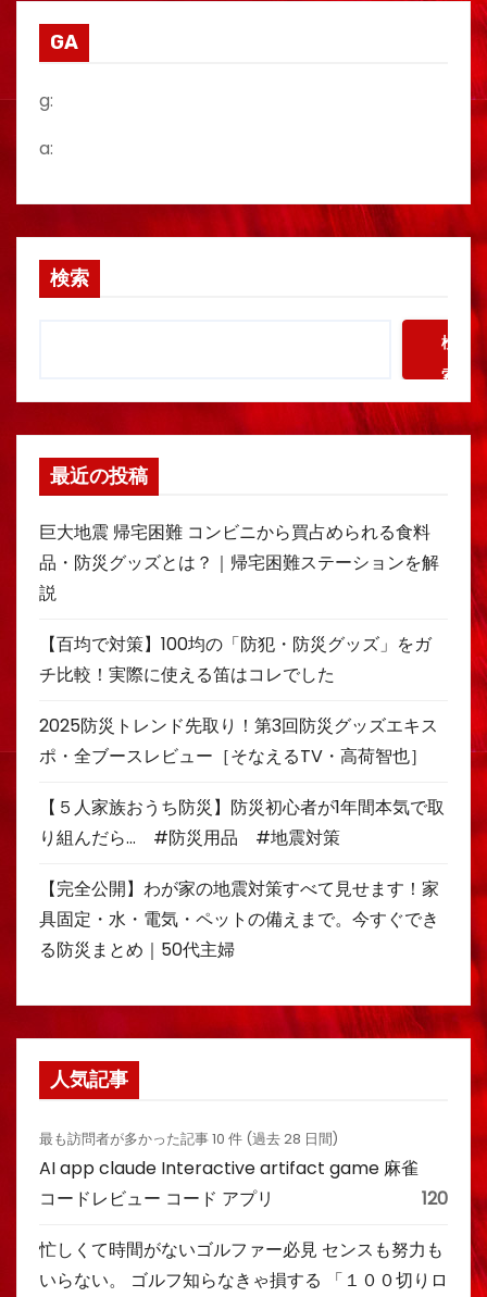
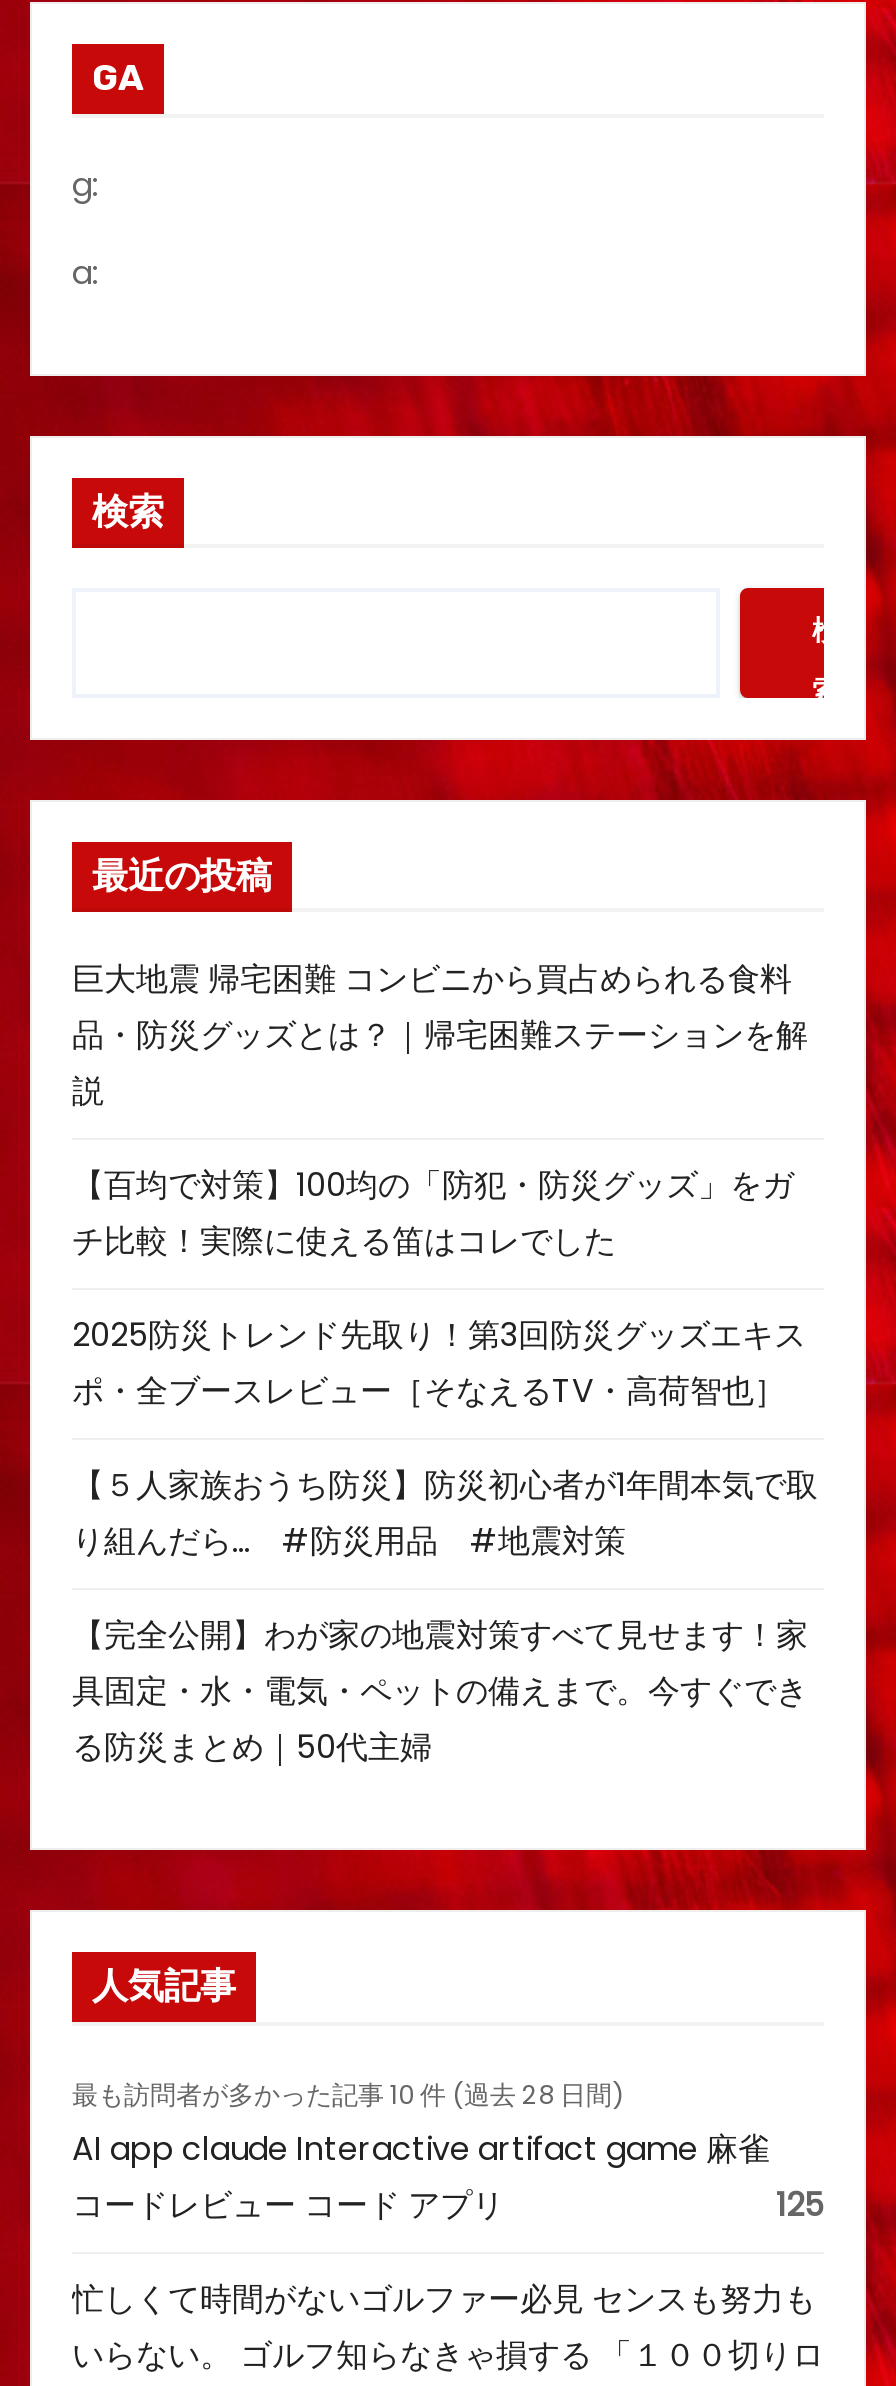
[422,1186,448,1211] 120 -> [776,2182,824,2228] 125

